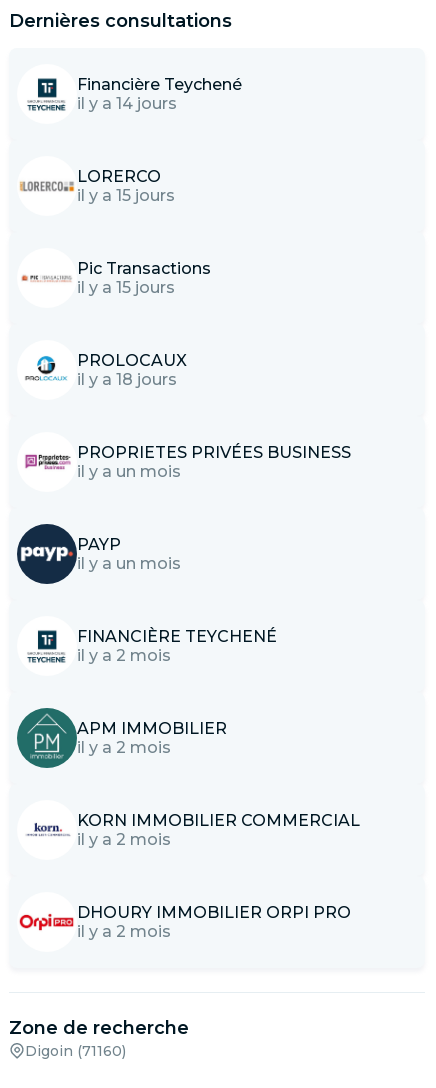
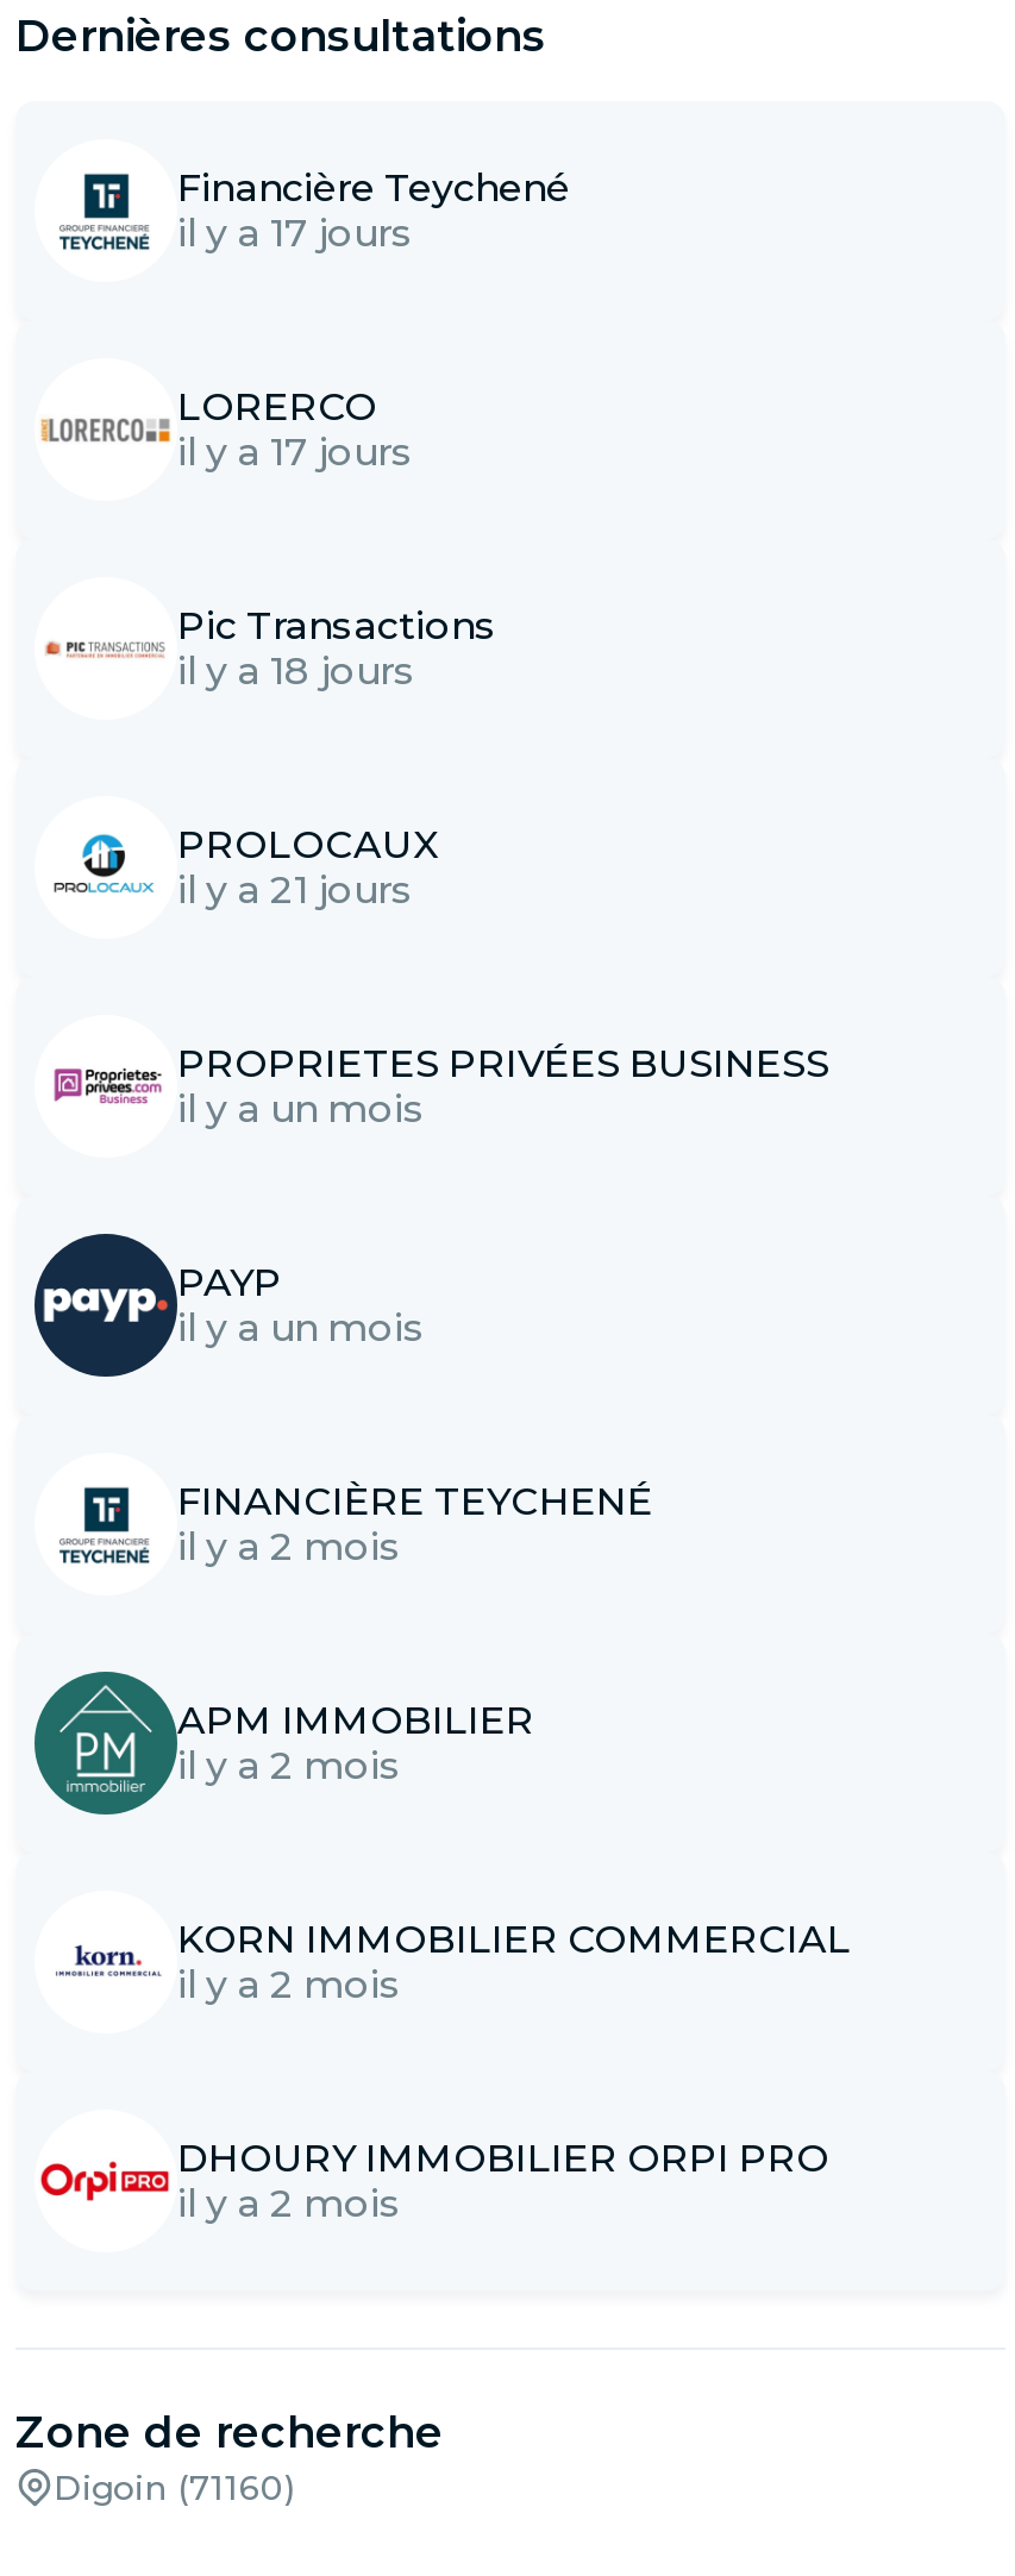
[77,94,177,113] il y a 14 jours -> [177,211,413,256] il y a 17 jours
[77,186,175,205] il y a 15 jours -> [177,430,413,475] il y a 17 jours
[77,278,175,297] il y a 15 jours -> [177,648,415,694] il y a 18 jours
[77,370,177,389] il y a 18 jours -> [177,867,413,913] il y a 21 jours

